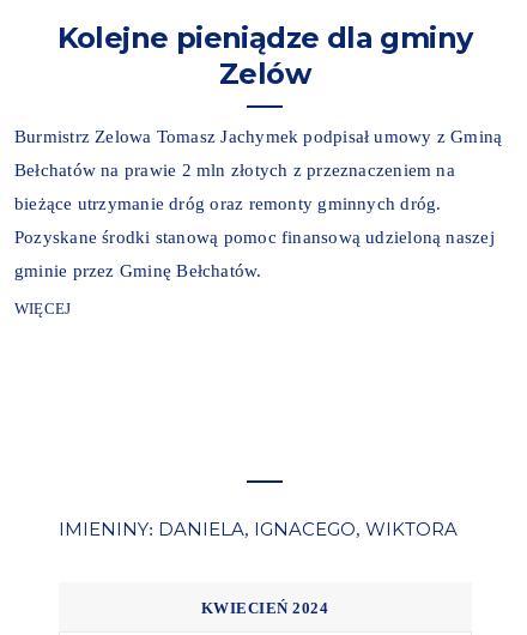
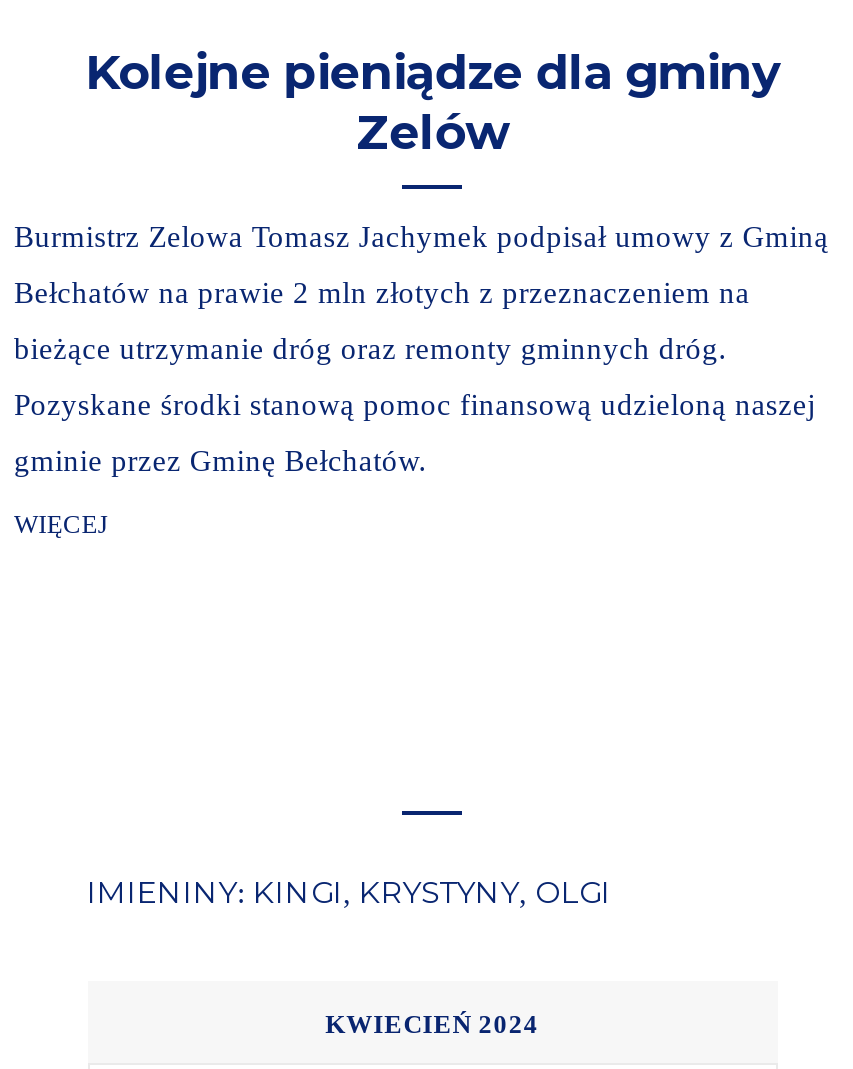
[58,518,457,541] IMIENINY: DANIELA, IGNACEGO, WIKTORA -> [87,873,611,911] IMIENINY: KINGI, KRYSTYNY, OLGI

